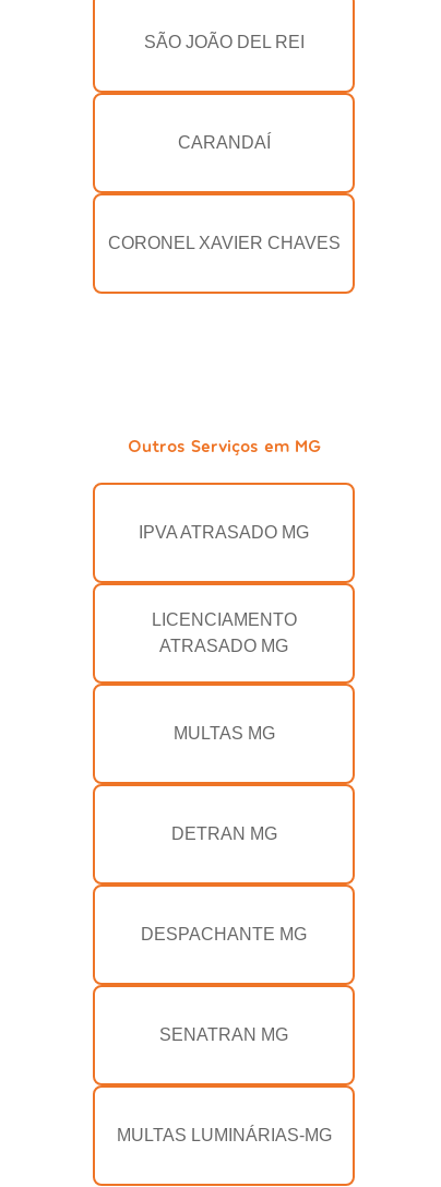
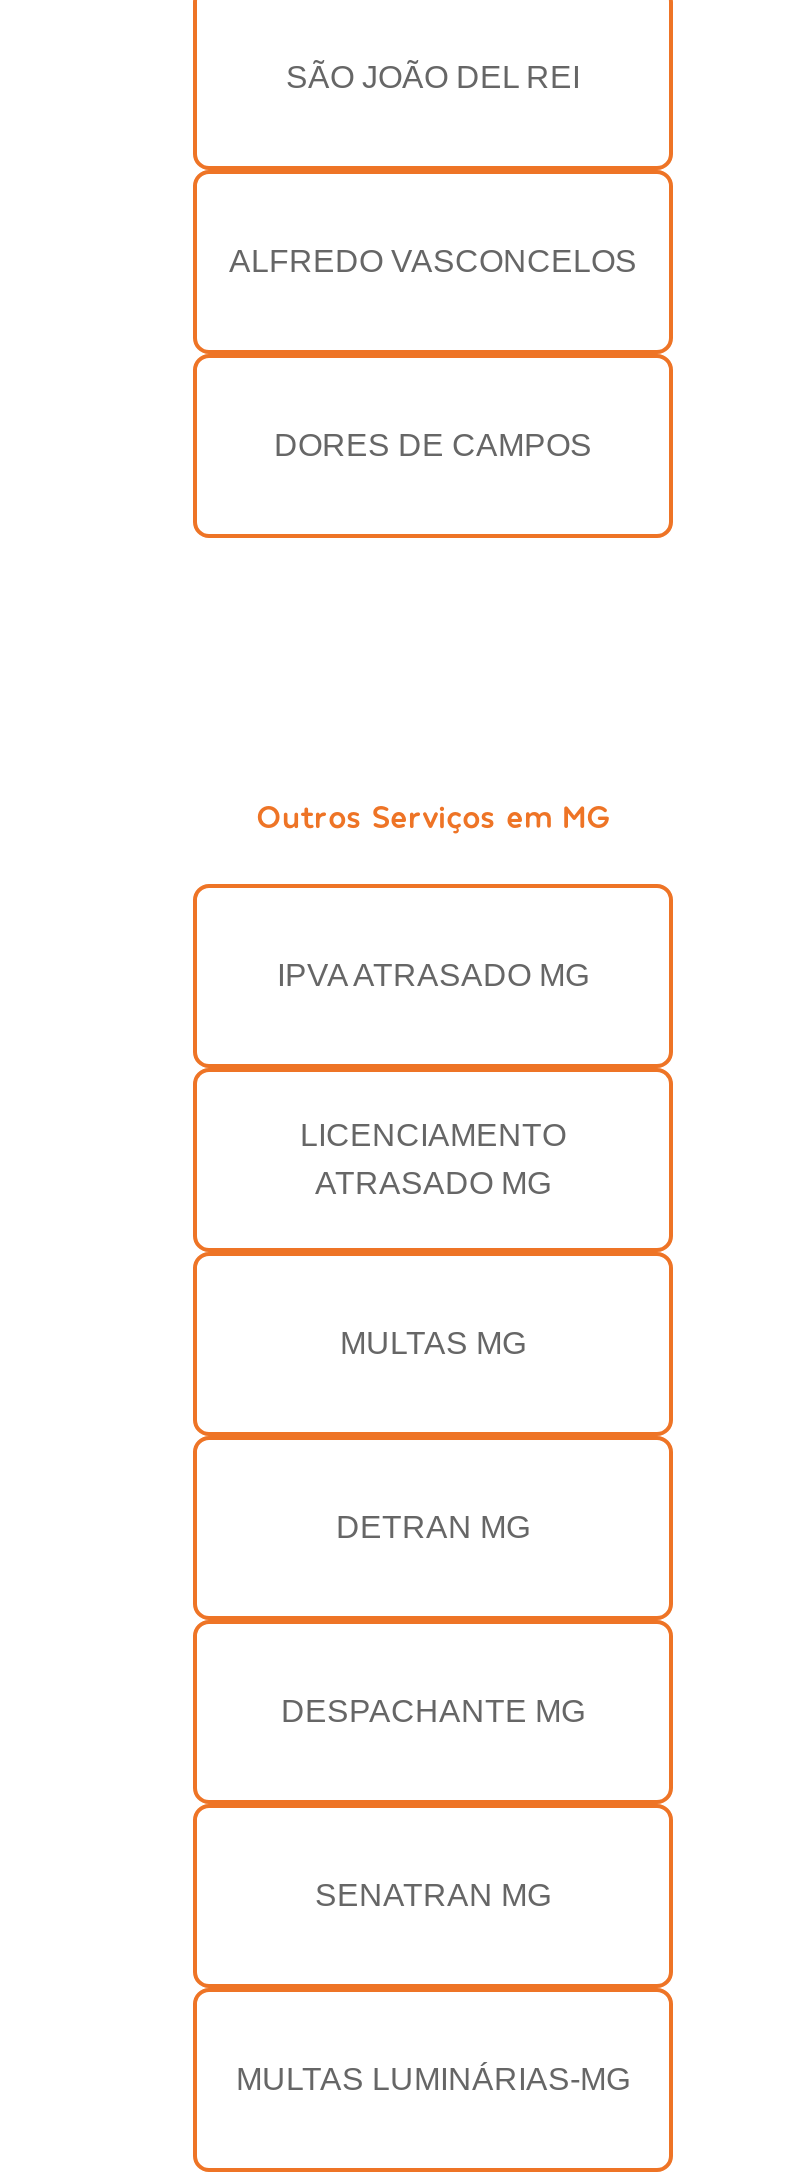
[177,133,270,152] CARANDAÍ -> [229,244,637,278] ALFREDO VASCONCELOS
[108,234,340,252] CORONEL XAVIER CHAVES -> [274,428,592,462] DORES DE CAMPOS

